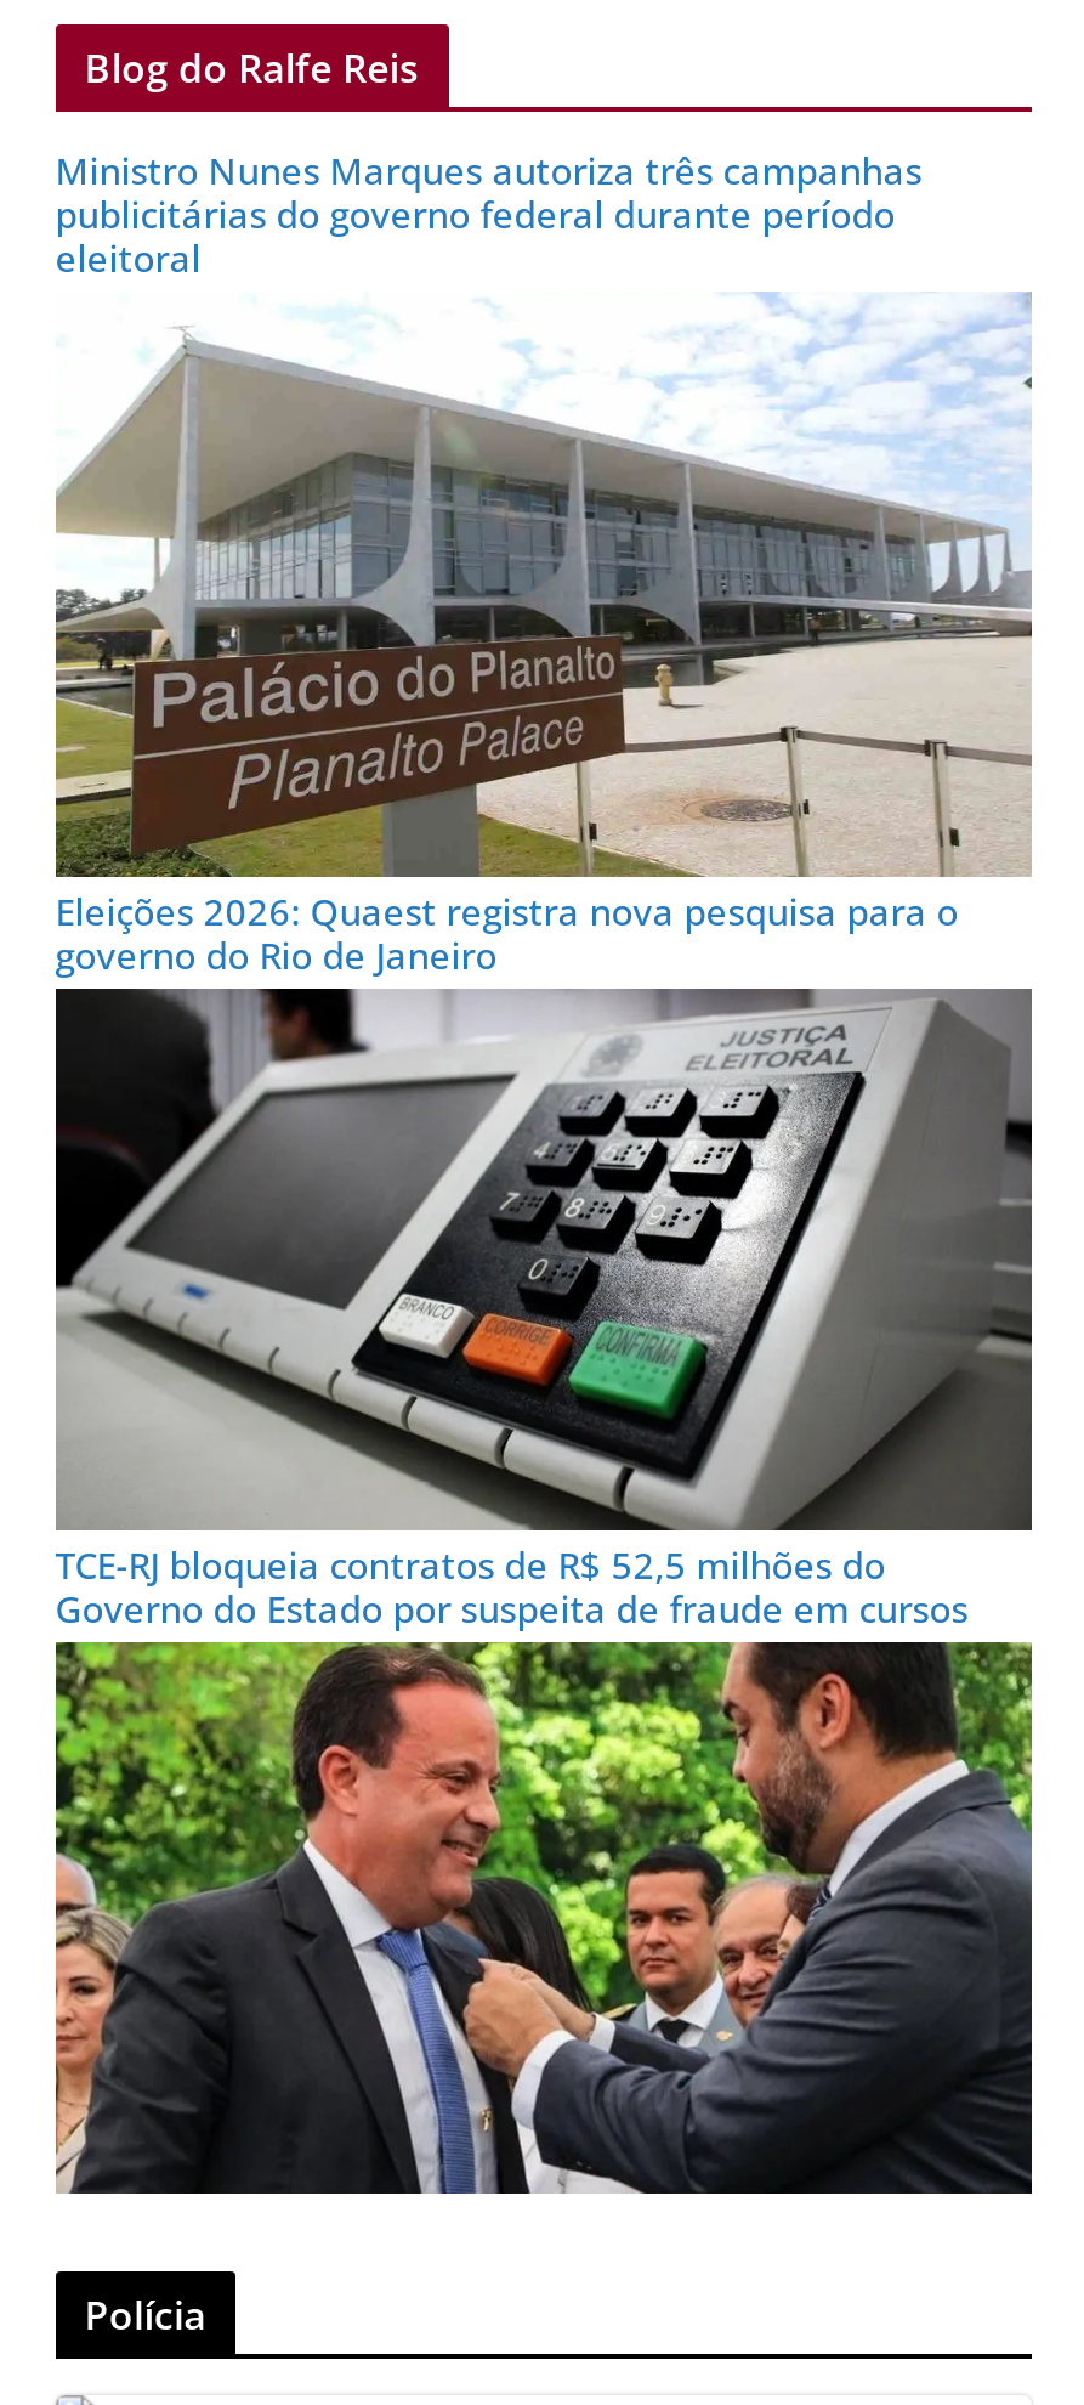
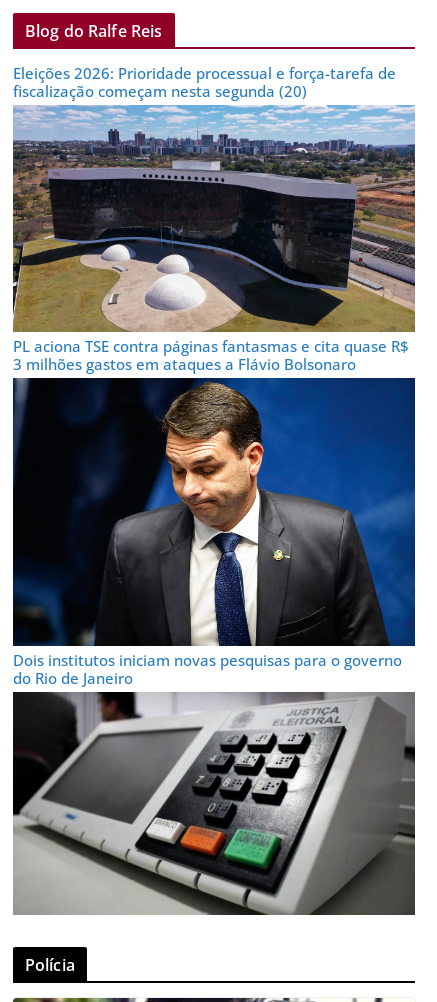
[55,146,922,282] Ministro Nunes Marques autoriza três campanhas | publicitárias do governo federal durante período | eleitoral -> [13,63,396,101] Eleições 2026: Prioridade processual e força-tarefa de | fiscalização começam nesta segunda (20)
[53,248,1032,768] [image] -> [12,104,416,328] [image]
[55,887,958,979] Eleições 2026: Quaest registra nova pesquisa para o | governo do Rio de Janeiro -> [13,335,409,373] PL aciona TSE contra páginas fantasmas e cita quase R$ | 3 milhões gastos em ataques a Flávio Bolsonaro
[55,911,1034,1632] [image] | TCE-RJ bloqueia contratos de R$ 52,5 milhões do | Governo do Estado por suspeita de fraude em cursos -> [13,377,416,688] [image] | Dois institutos iniciam novas pesquisas para o governo | do Rio de Janeiro
[53,1640,1034,2194] [image] -> [12,688,416,916] [image]

